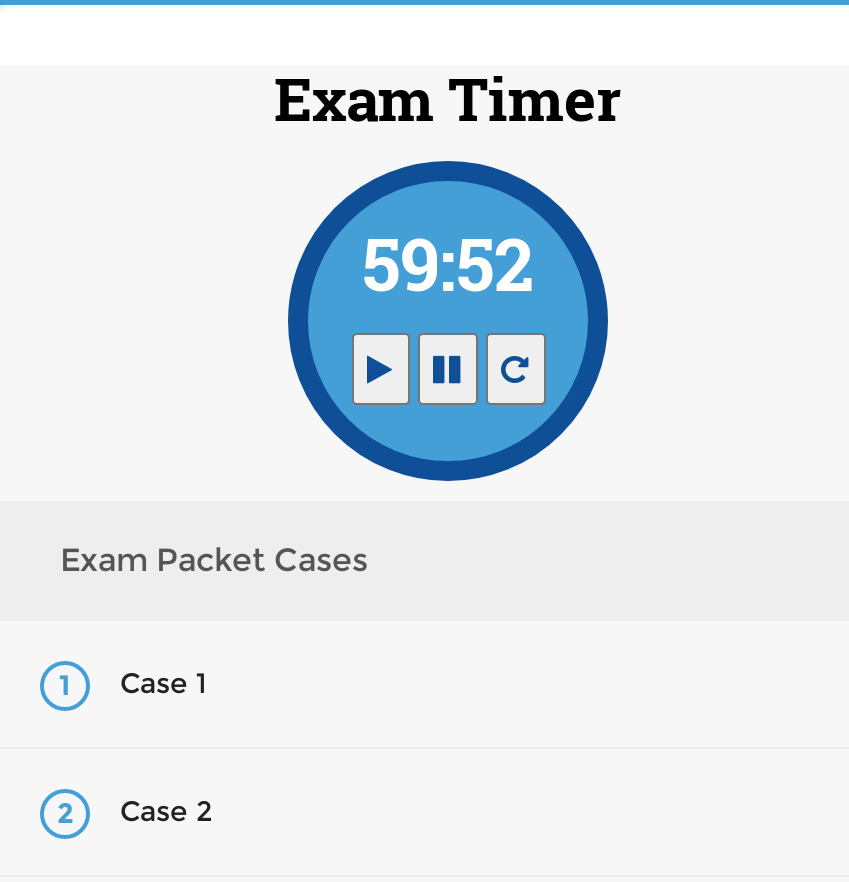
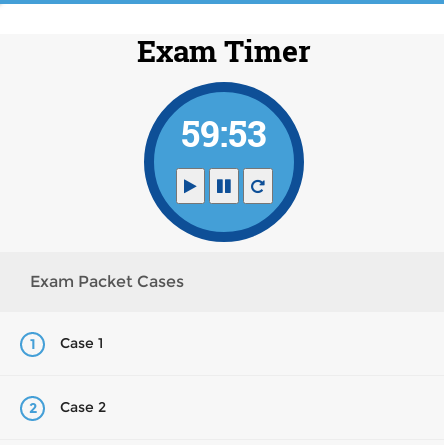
[362,215,534,311] 59:52 -> [181,109,267,157] 59:53

